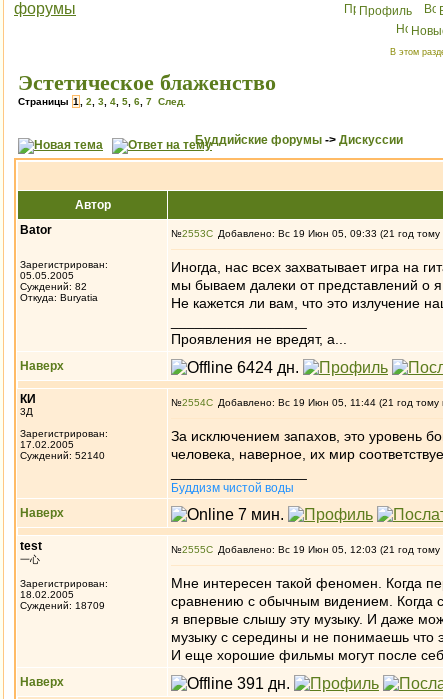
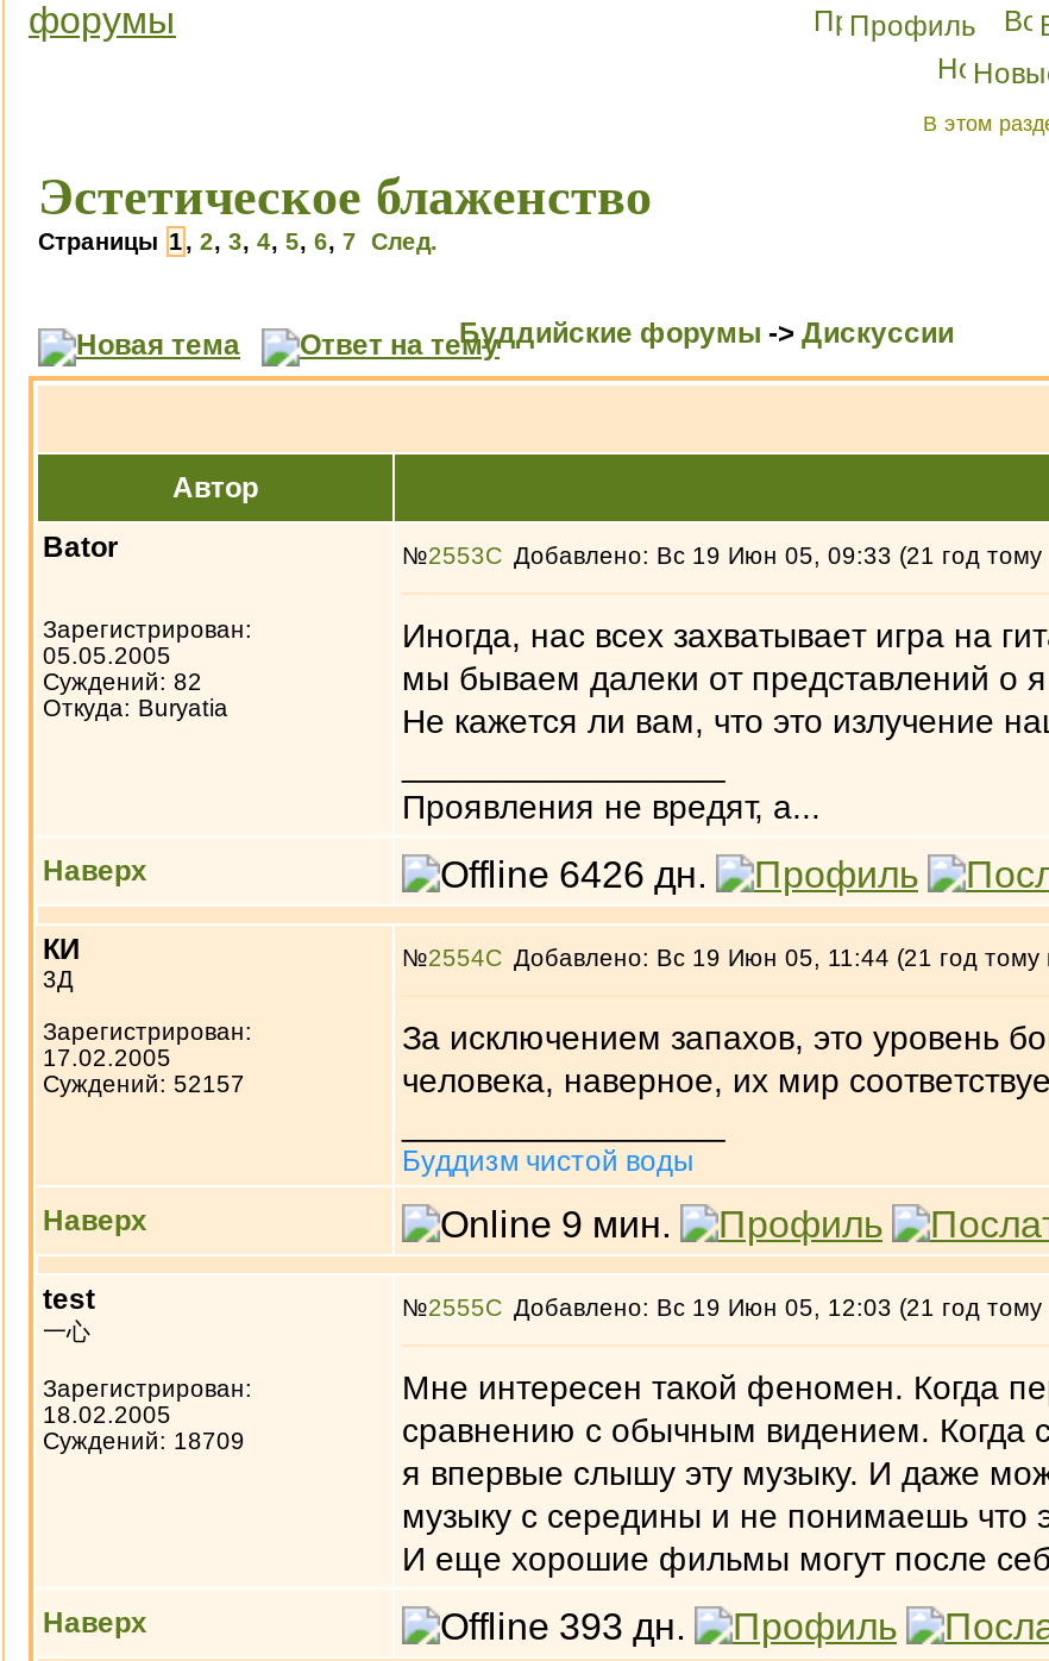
[20,450,105,461] Суждений: 52140 -> [43,1071,245,1097] Суждений: 52157

